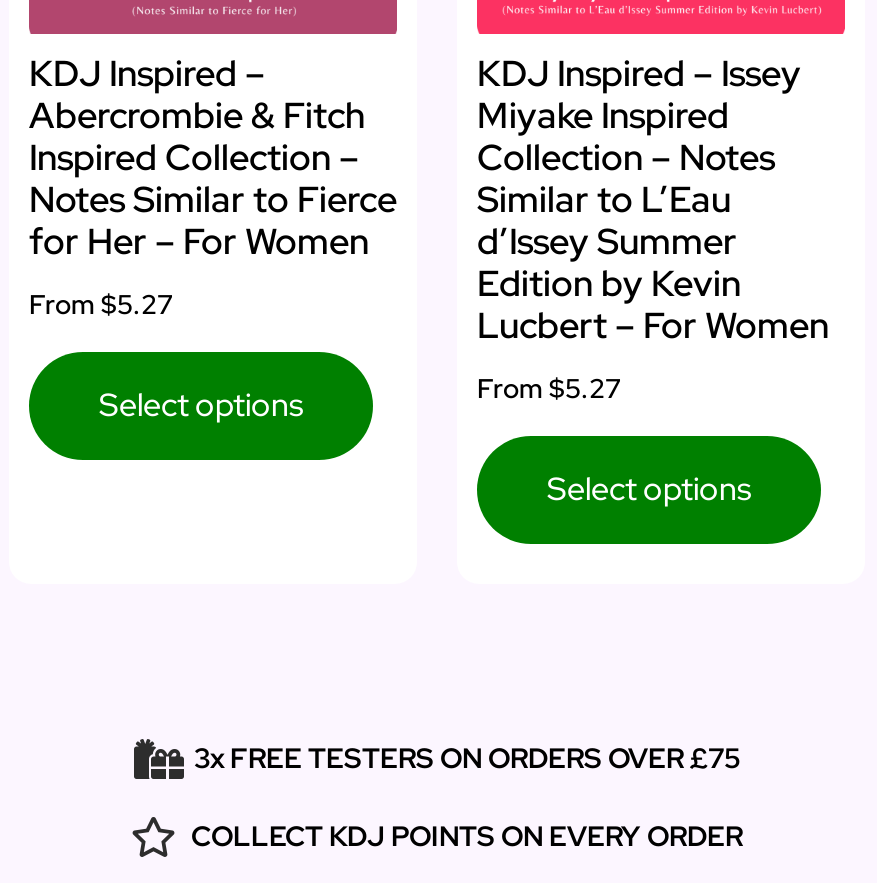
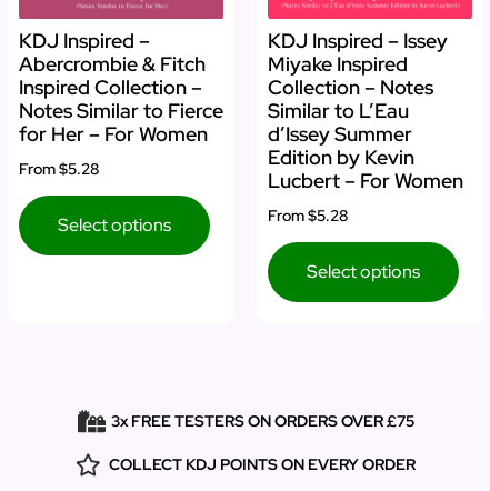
[29,285,173,321] From $5.27 -> [19,158,99,178] From $5.28
[477,369,621,405] From $5.27 -> [268,205,348,225] From $5.28

